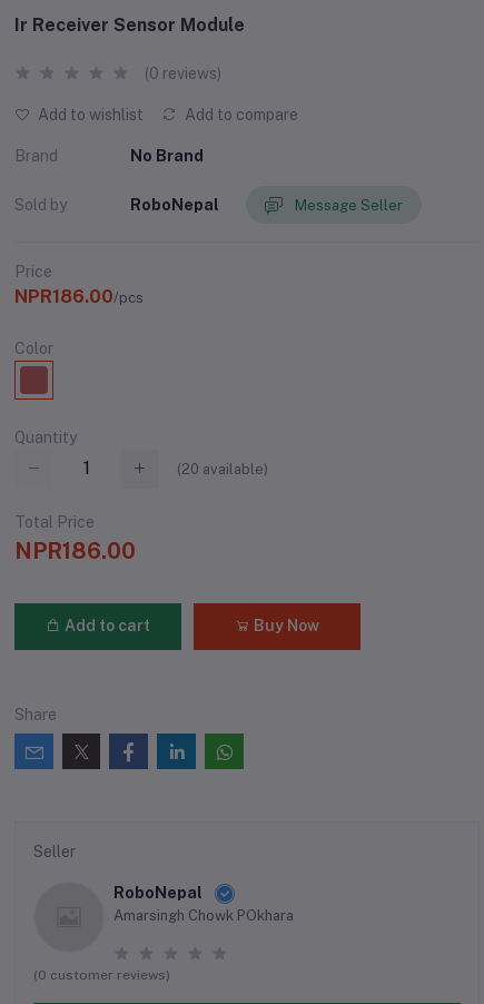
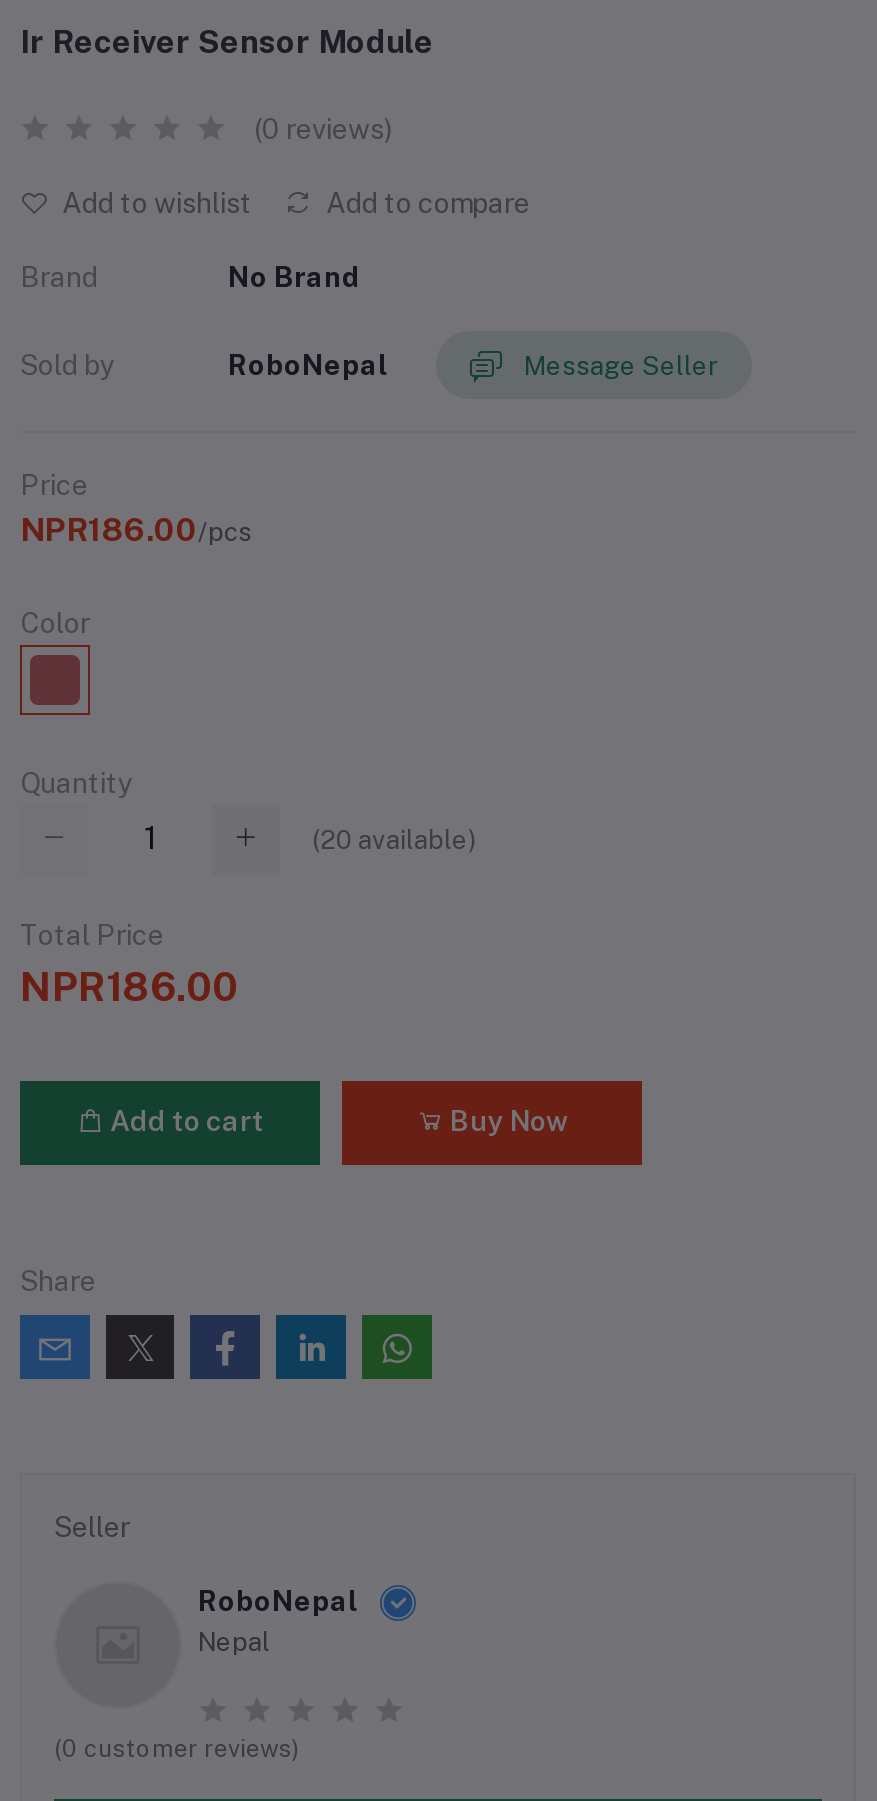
[113,907,294,924] Amarsingh Chowk POkhara -> [198,1627,270,1657] Nepal

